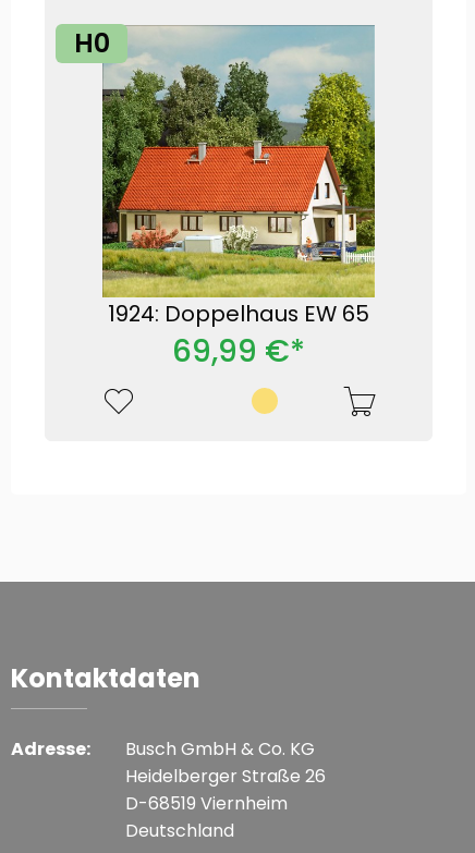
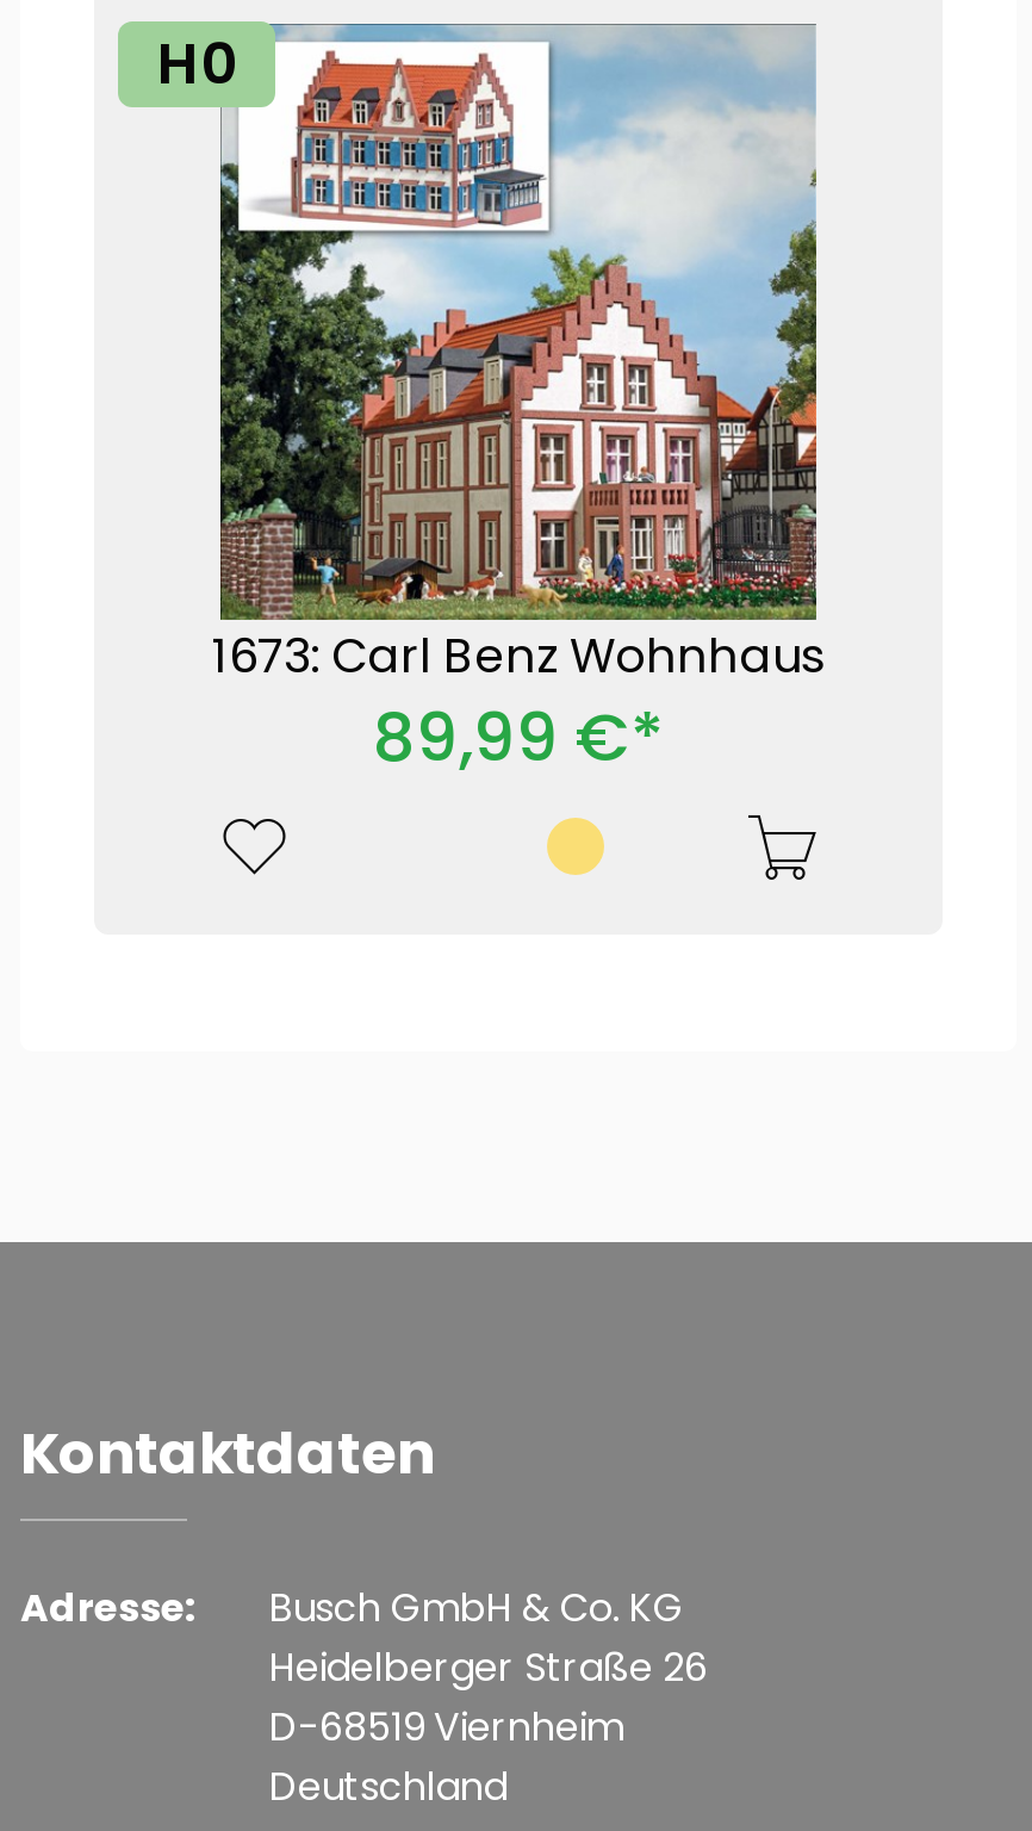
[101,26,376,373] [image] | 1924: Doppelhaus EW 65 | 69,99 €* -> [212,24,825,784] [image] | 1673: Carl Benz Wohnhaus | 89,99 €*

